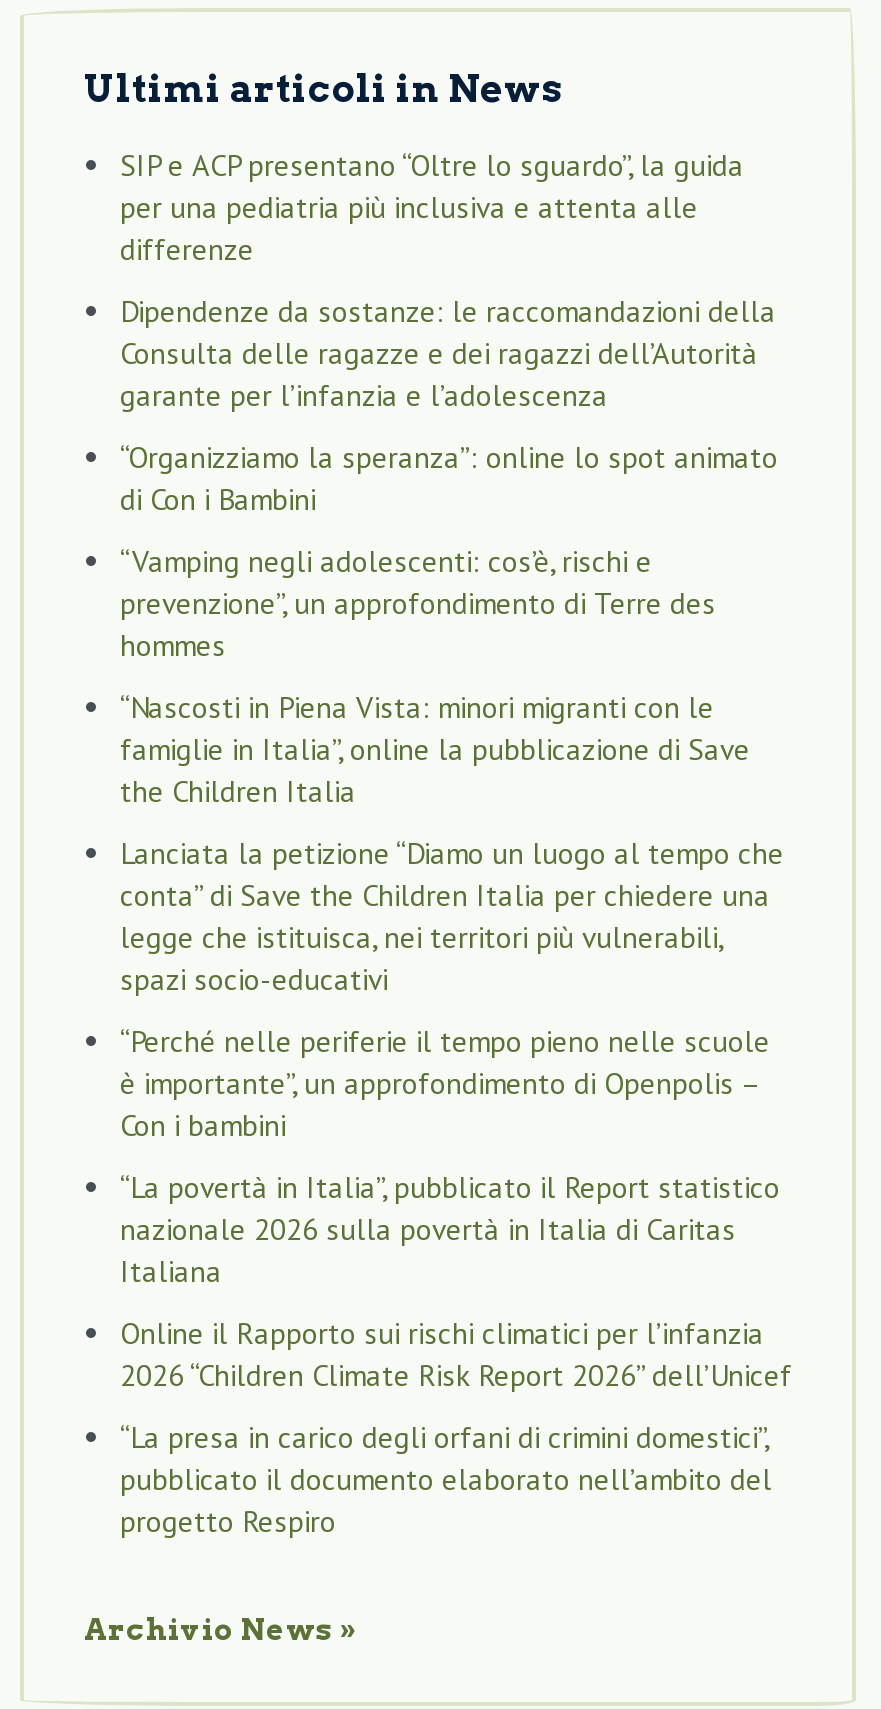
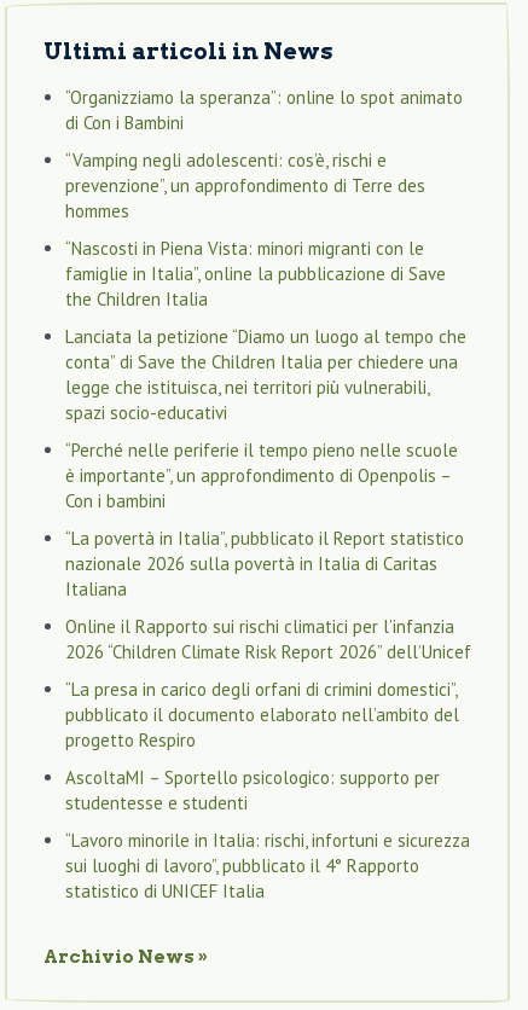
[120,146,776,414] SIP e ACP presentano “Oltre lo sguardo”, la guida | per una pediatria più inclusiva e attenta alle | differenze | Dipendenze da sostanze: le raccomandazioni della | Consulta delle ragazze e dei ragazzi dell’Autorità | garante per l’infanzia e l’adolescenza -> none
moved [120,438,792,1540] -> [65,86,471,751]: “Organizziamo la speranza”: online lo spot animato | di Con i Bambini | “Vamping negli adolescenti: cos’è, rischi e | ... | pubblicato il documento elaborato nell’ambito del | progetto Respiro
none -> [65,766,470,902] AscoltaMI – Sportello psicologico: supporto per | studentesse e studenti | “Lavoro minorile in Italia: rischi, infortuni e sicurezza | sui luoghi di lavoro”, pubblicato il 4° Rapporto | statistico di UNICEF Italia

